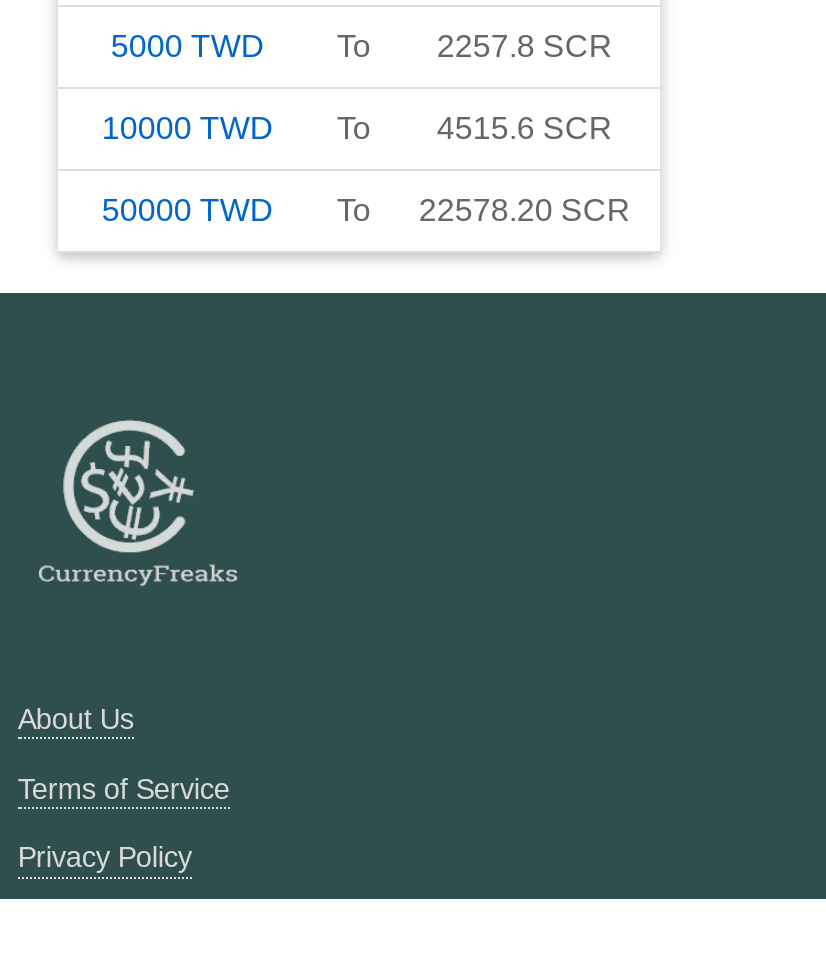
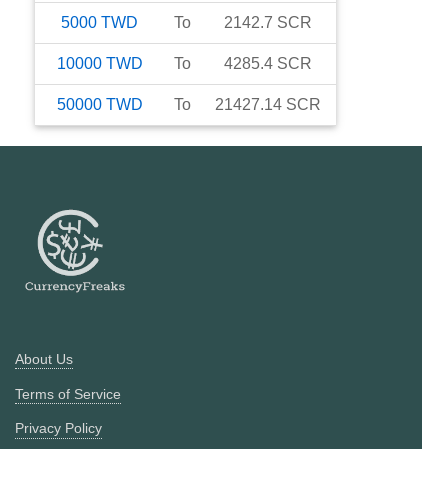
[337,29,613,63] To 2257.8 SCR -> [174,14,312,31] To 2142.7 SCR
[102,111,613,145] 10000 TWD To 4515.6 SCR -> [57,55,312,72] 10000 TWD To 4285.4 SCR
[102,193,631,227] 50000 TWD To 22578.20 SCR -> [57,96,321,113] 50000 TWD To 21427.14 SCR

